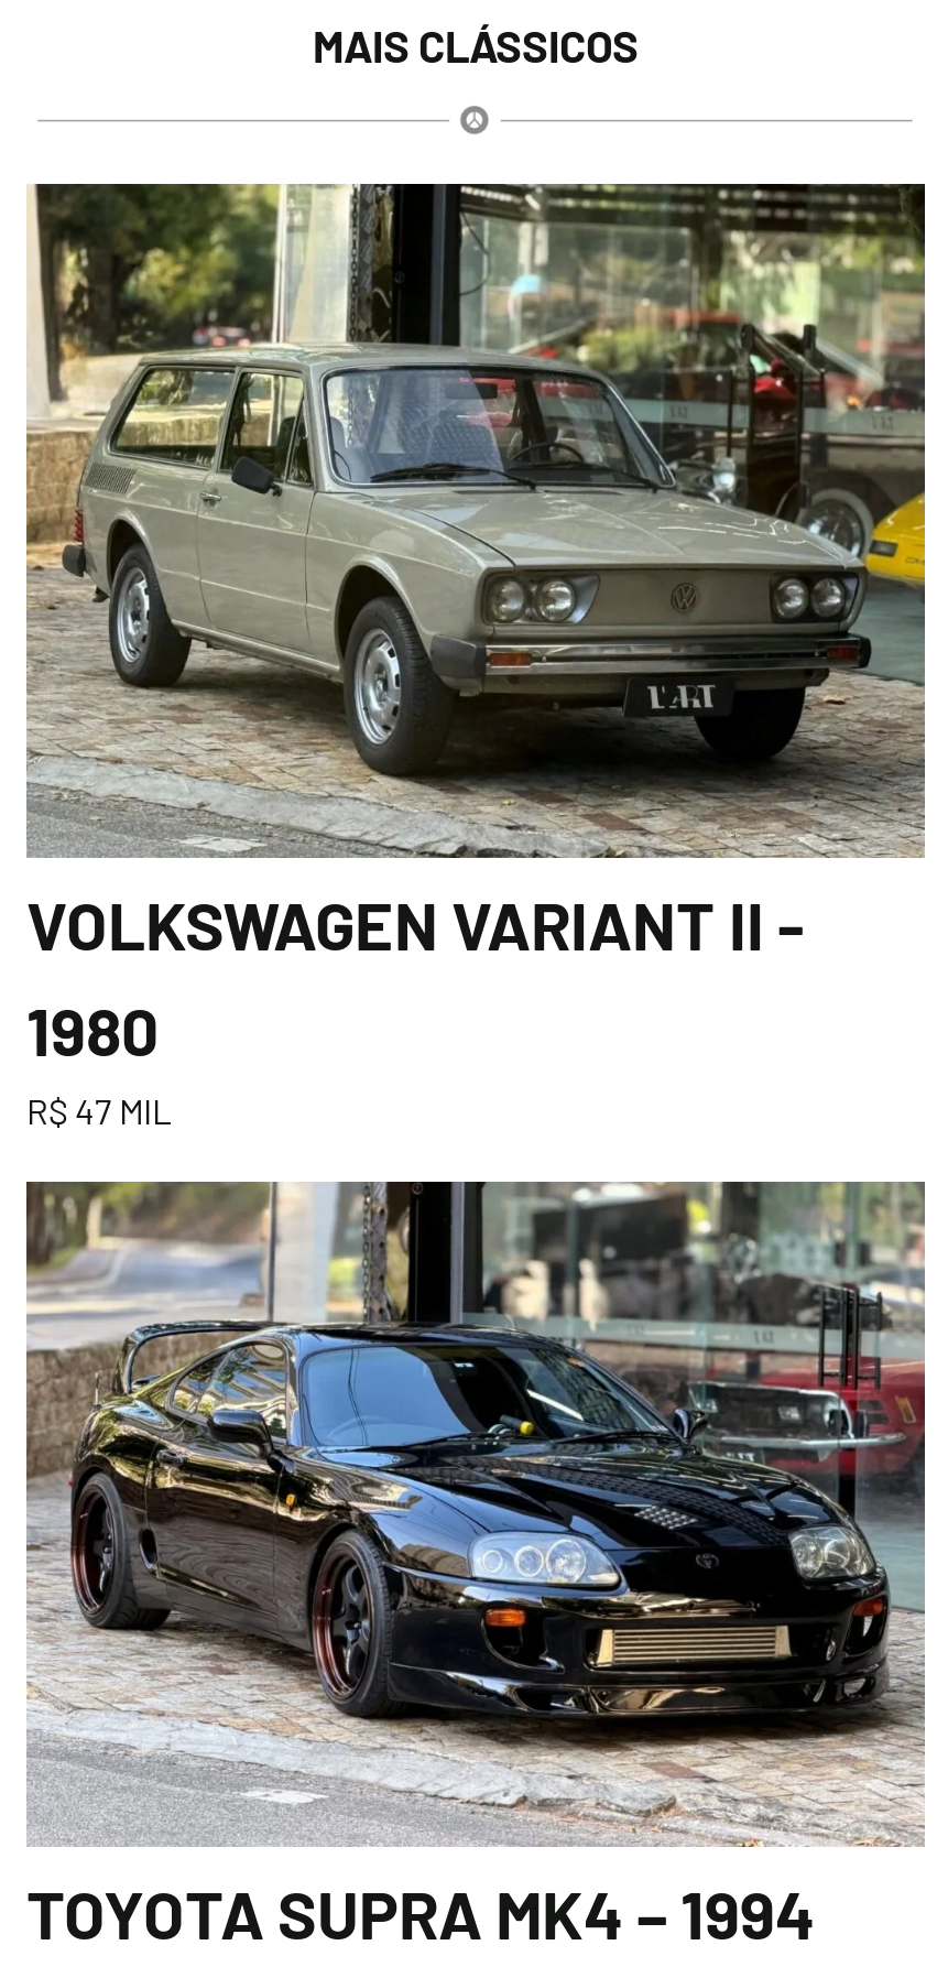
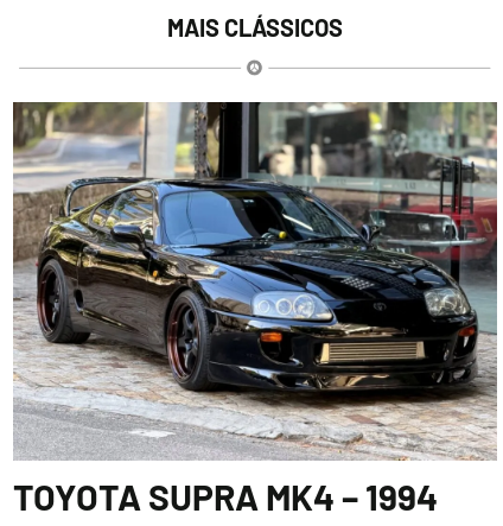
[26,182,927,1130] [image] | VOLKSWAGEN VARIANT II - | 1980 | R$ 47 MIL -> none

